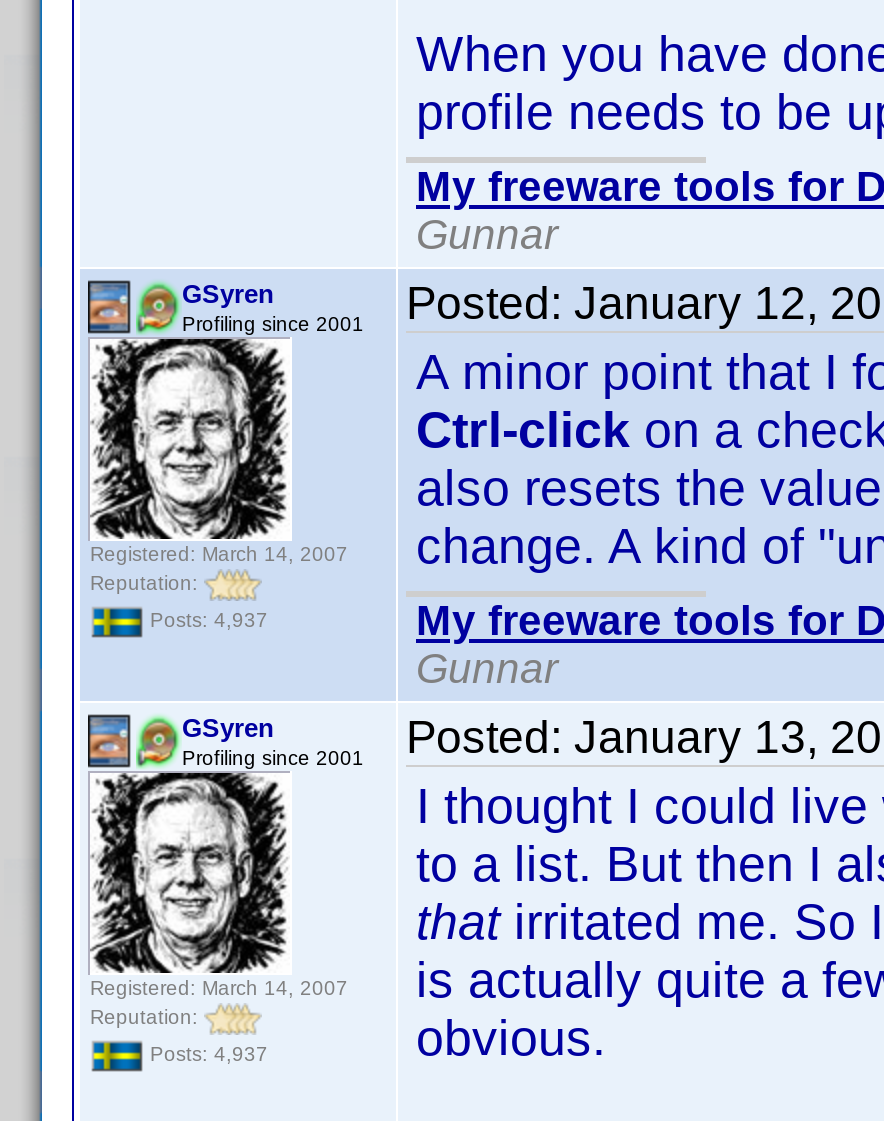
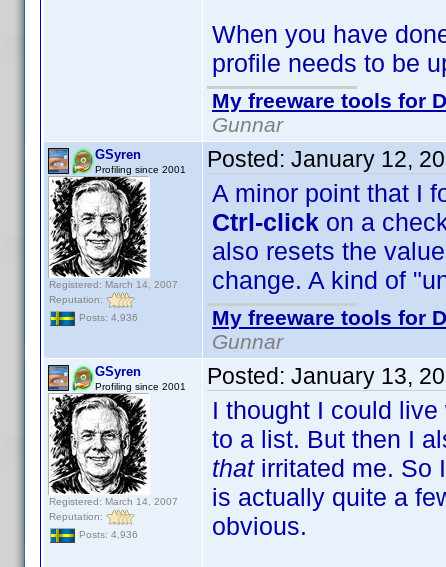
[144,609,268,631] Posts: 4,937 -> [76,312,138,323] Posts: 4,936
[144,1043,268,1065] Posts: 4,937 -> [76,529,138,540] Posts: 4,936

